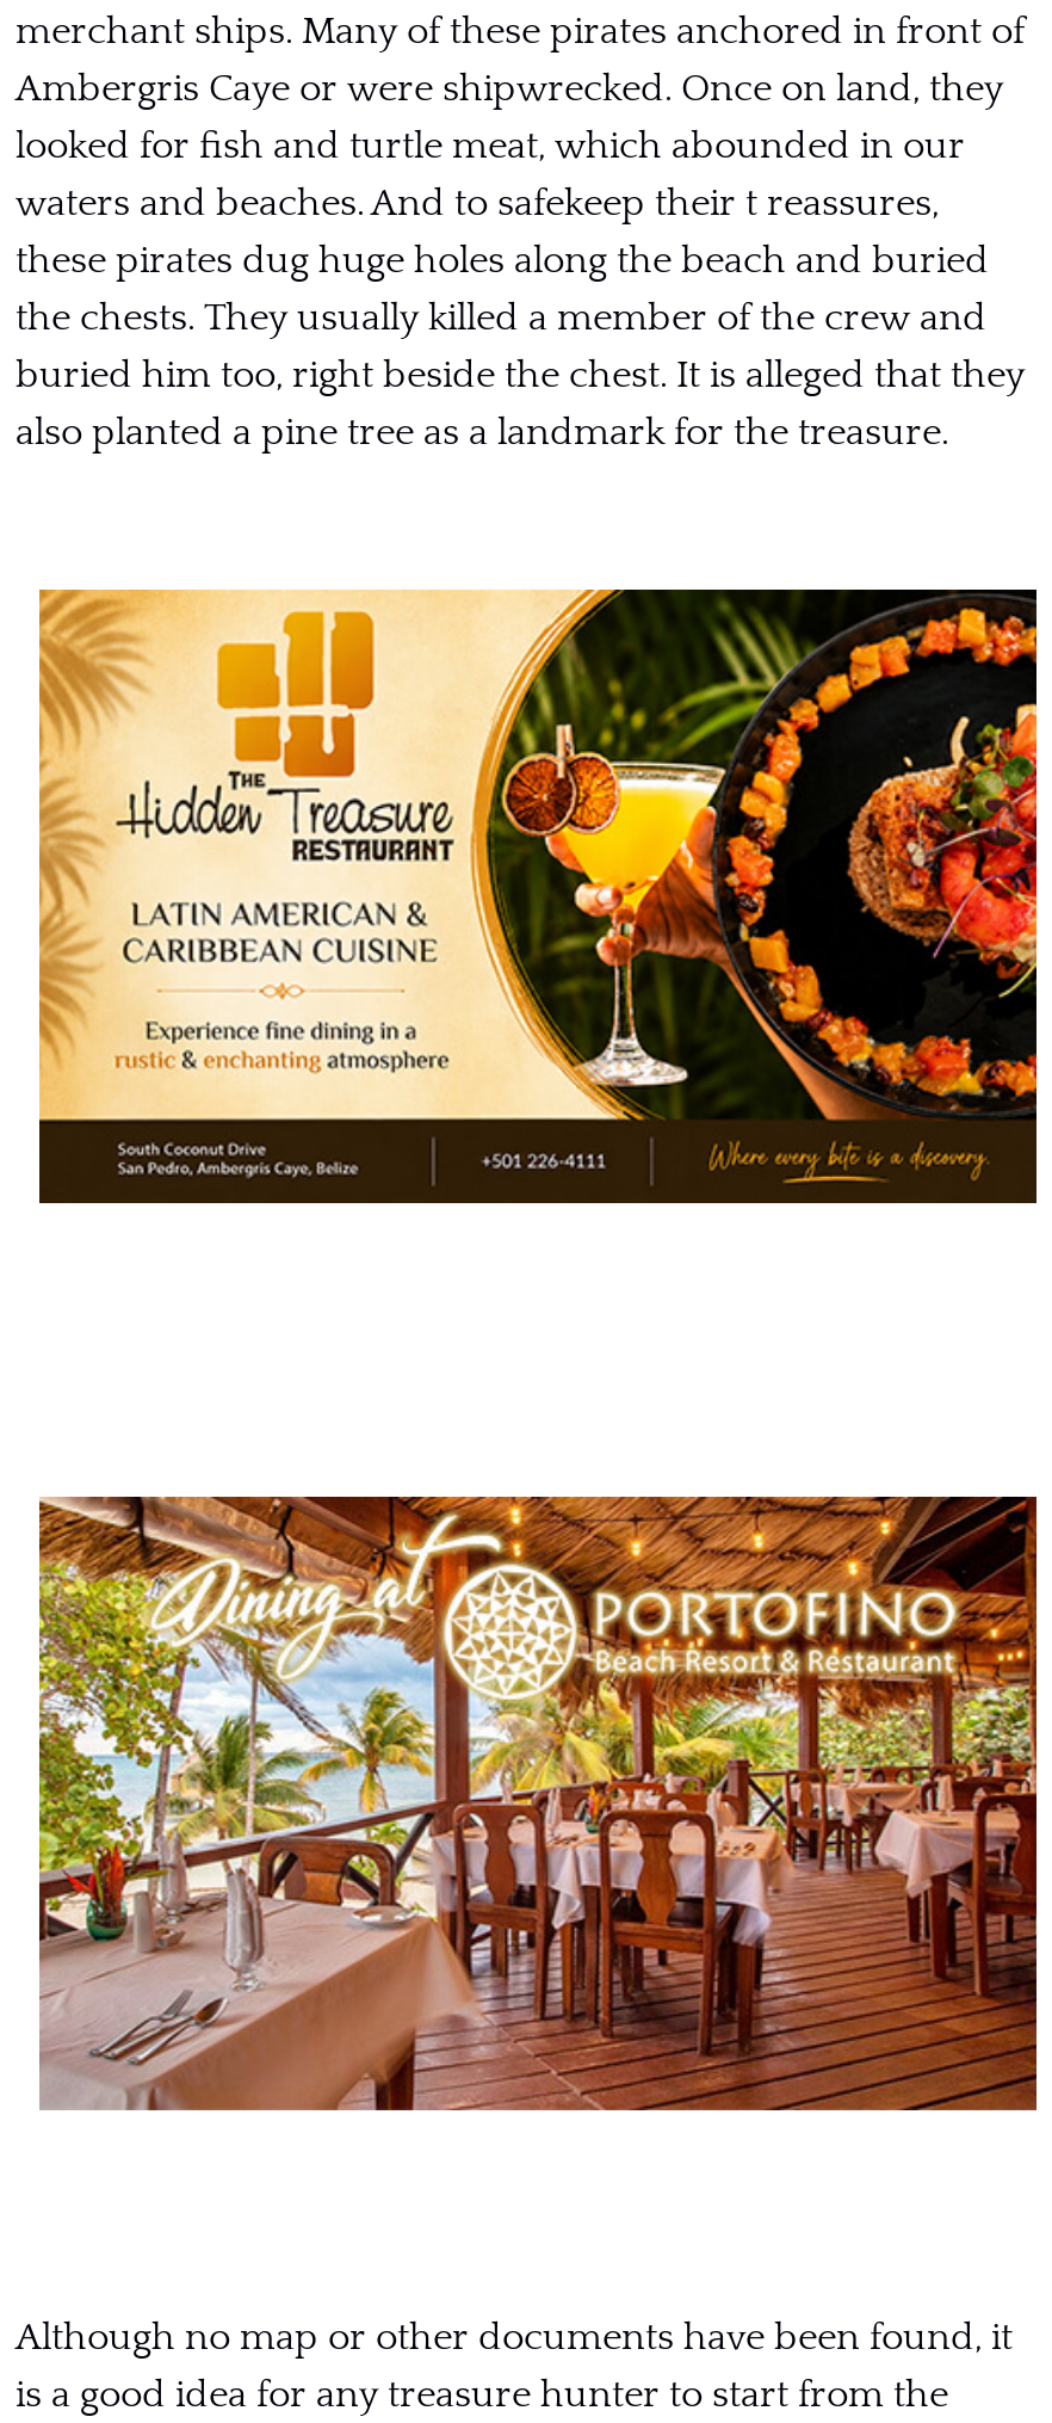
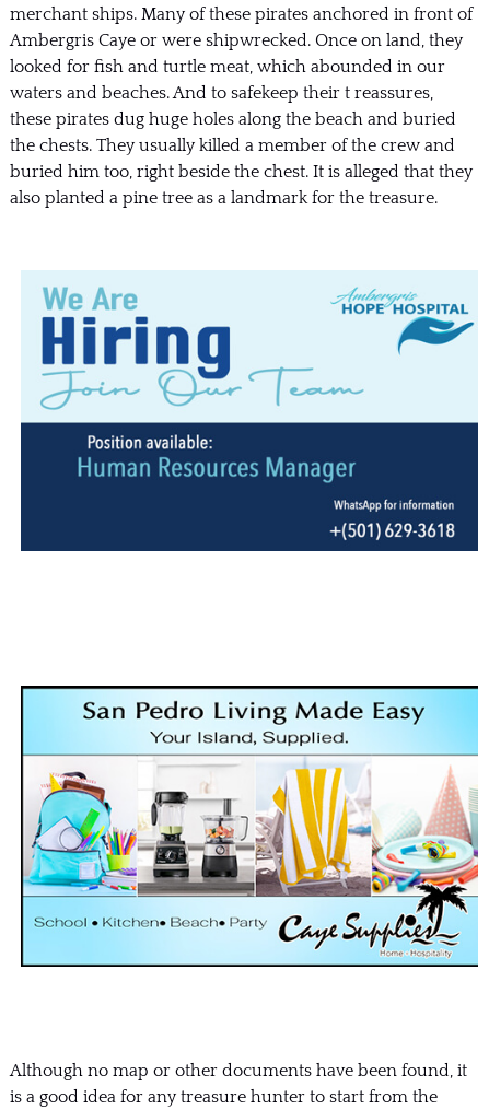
[37,587,1039,1203] [image] -> [20,270,479,551] [image]
[37,1494,1039,2113] [image] -> [20,685,479,968] [image]

